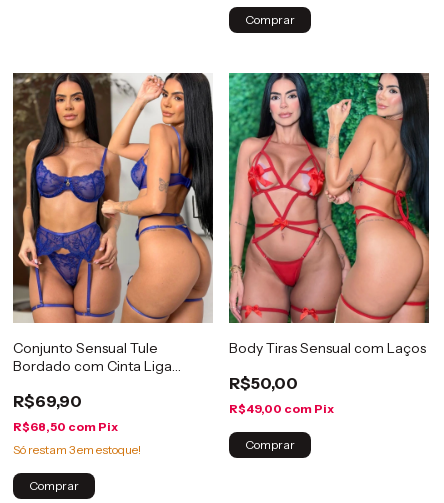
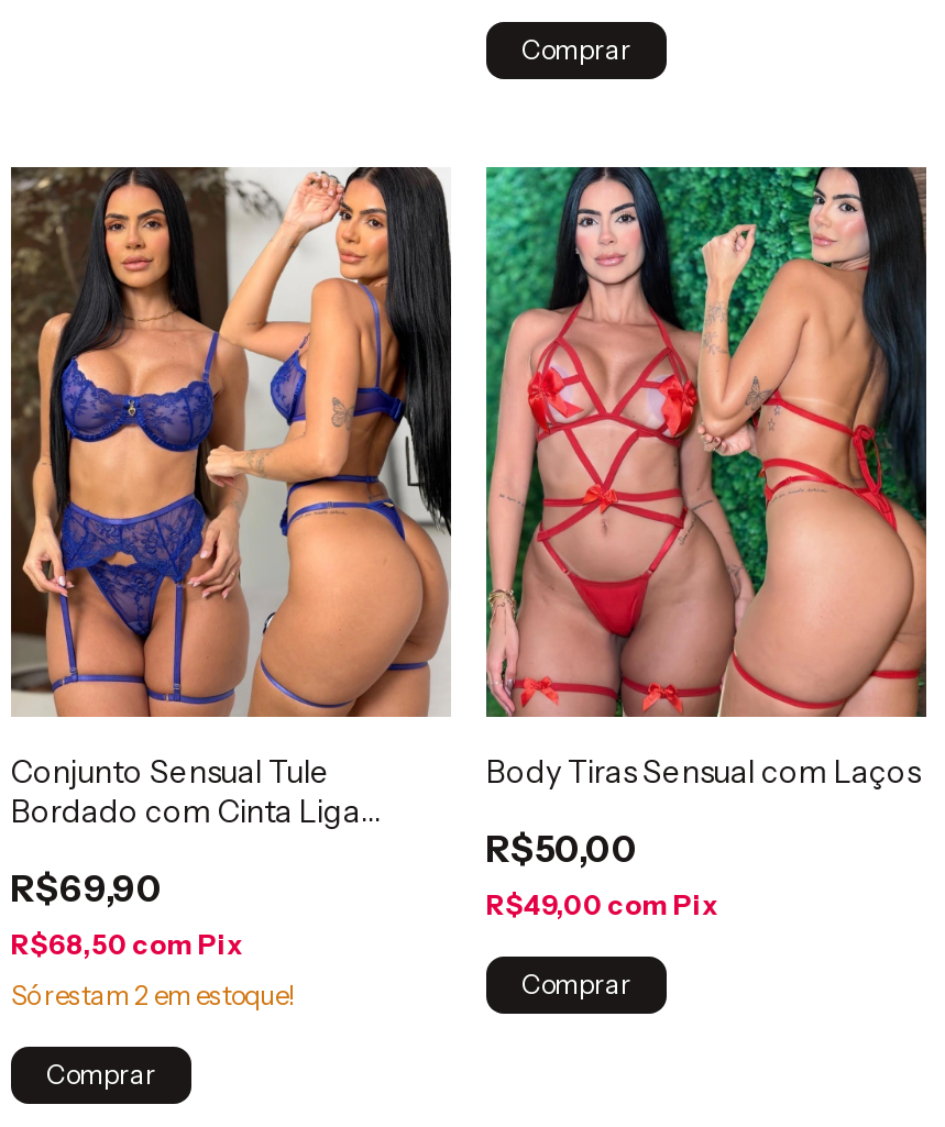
[13,442,141,457] Só restam 3 em estoque! -> [11,977,295,1010] Só restam 2 em estoque!

